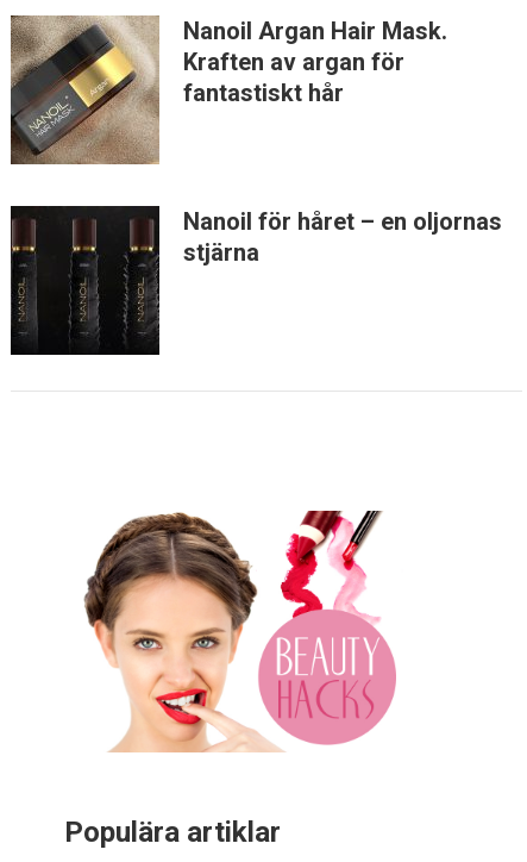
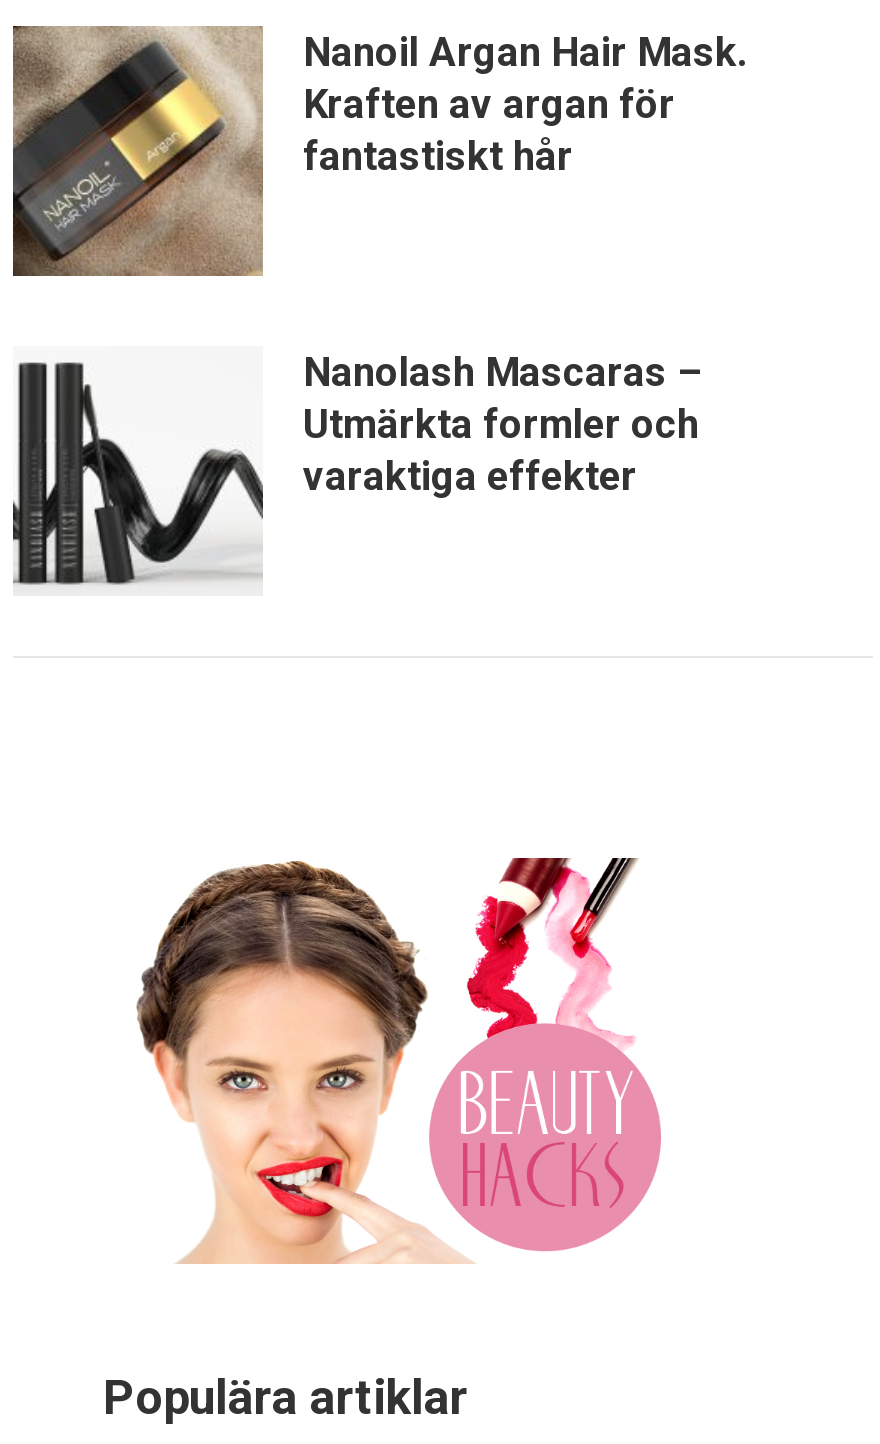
[10,205,502,356] [image] | Nanoil för håret – en oljornas | stjärna -> [13,346,701,596] [image] | Nanolash Mascaras – | Utmärkta formler och | varaktiga effekter

